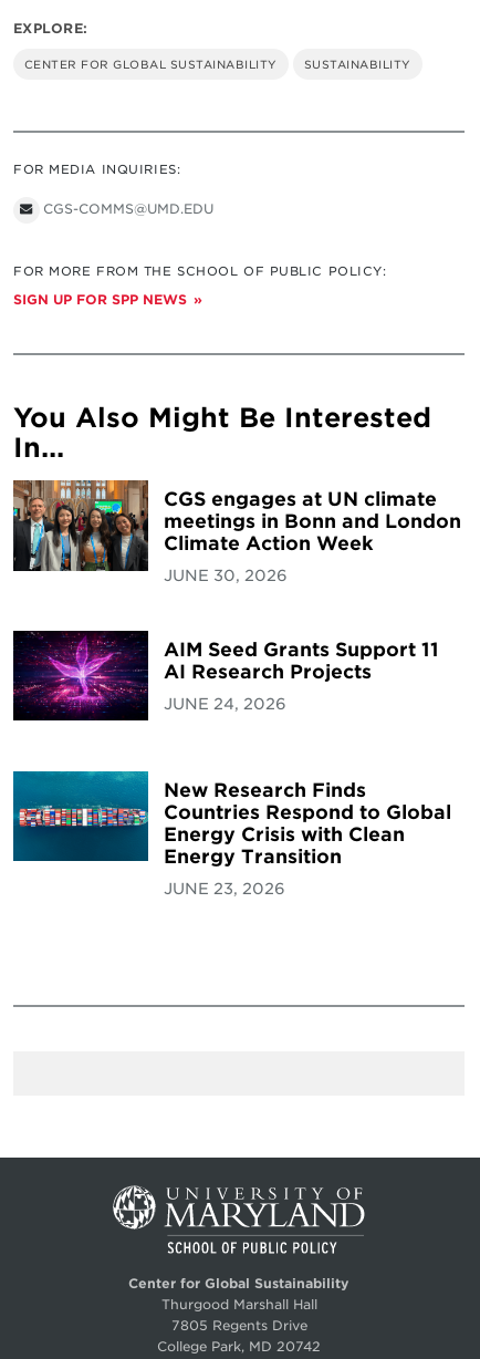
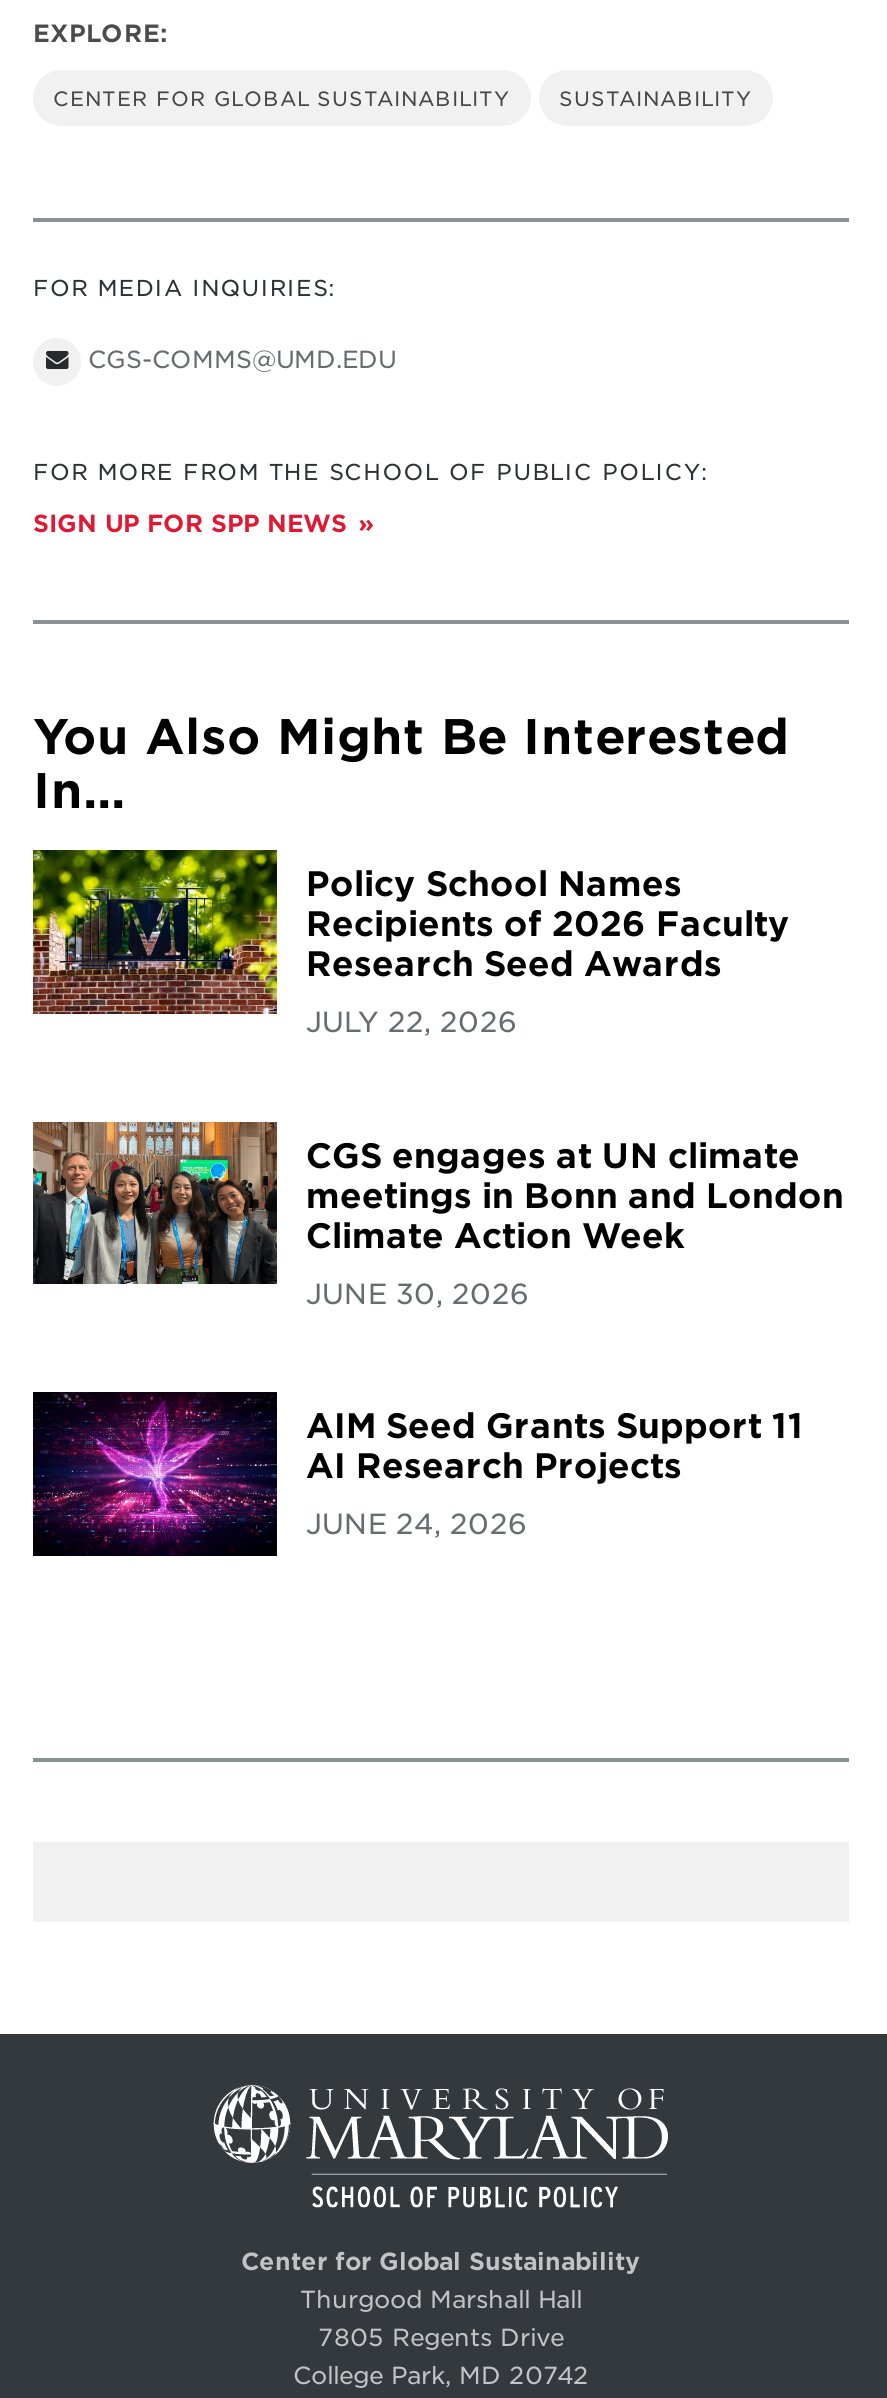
none -> [31,848,790,1038] [image] | Policy School Names | Recipients of 2026 Faculty | Research Seed Awards | JULY 22, 2026
moved [11,478,462,712] -> [29,1118,844,1541]: [image] | CGS engages at UN climate | meetings in Bonn and London | Climate Action Week | JUNE 30, 2026 | AIM Seed Grants Support 11 | AI Research Projects | JUNE 24, 2026
[12,770,452,897] [image] | New Research Finds | Countries Respond to Global | Energy Crisis with Clean | Energy Transition | JUNE 23, 2026 -> none

